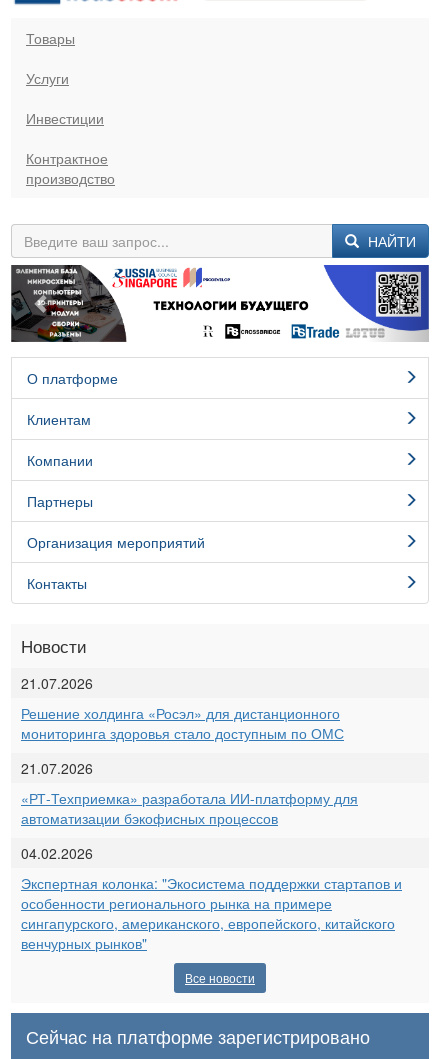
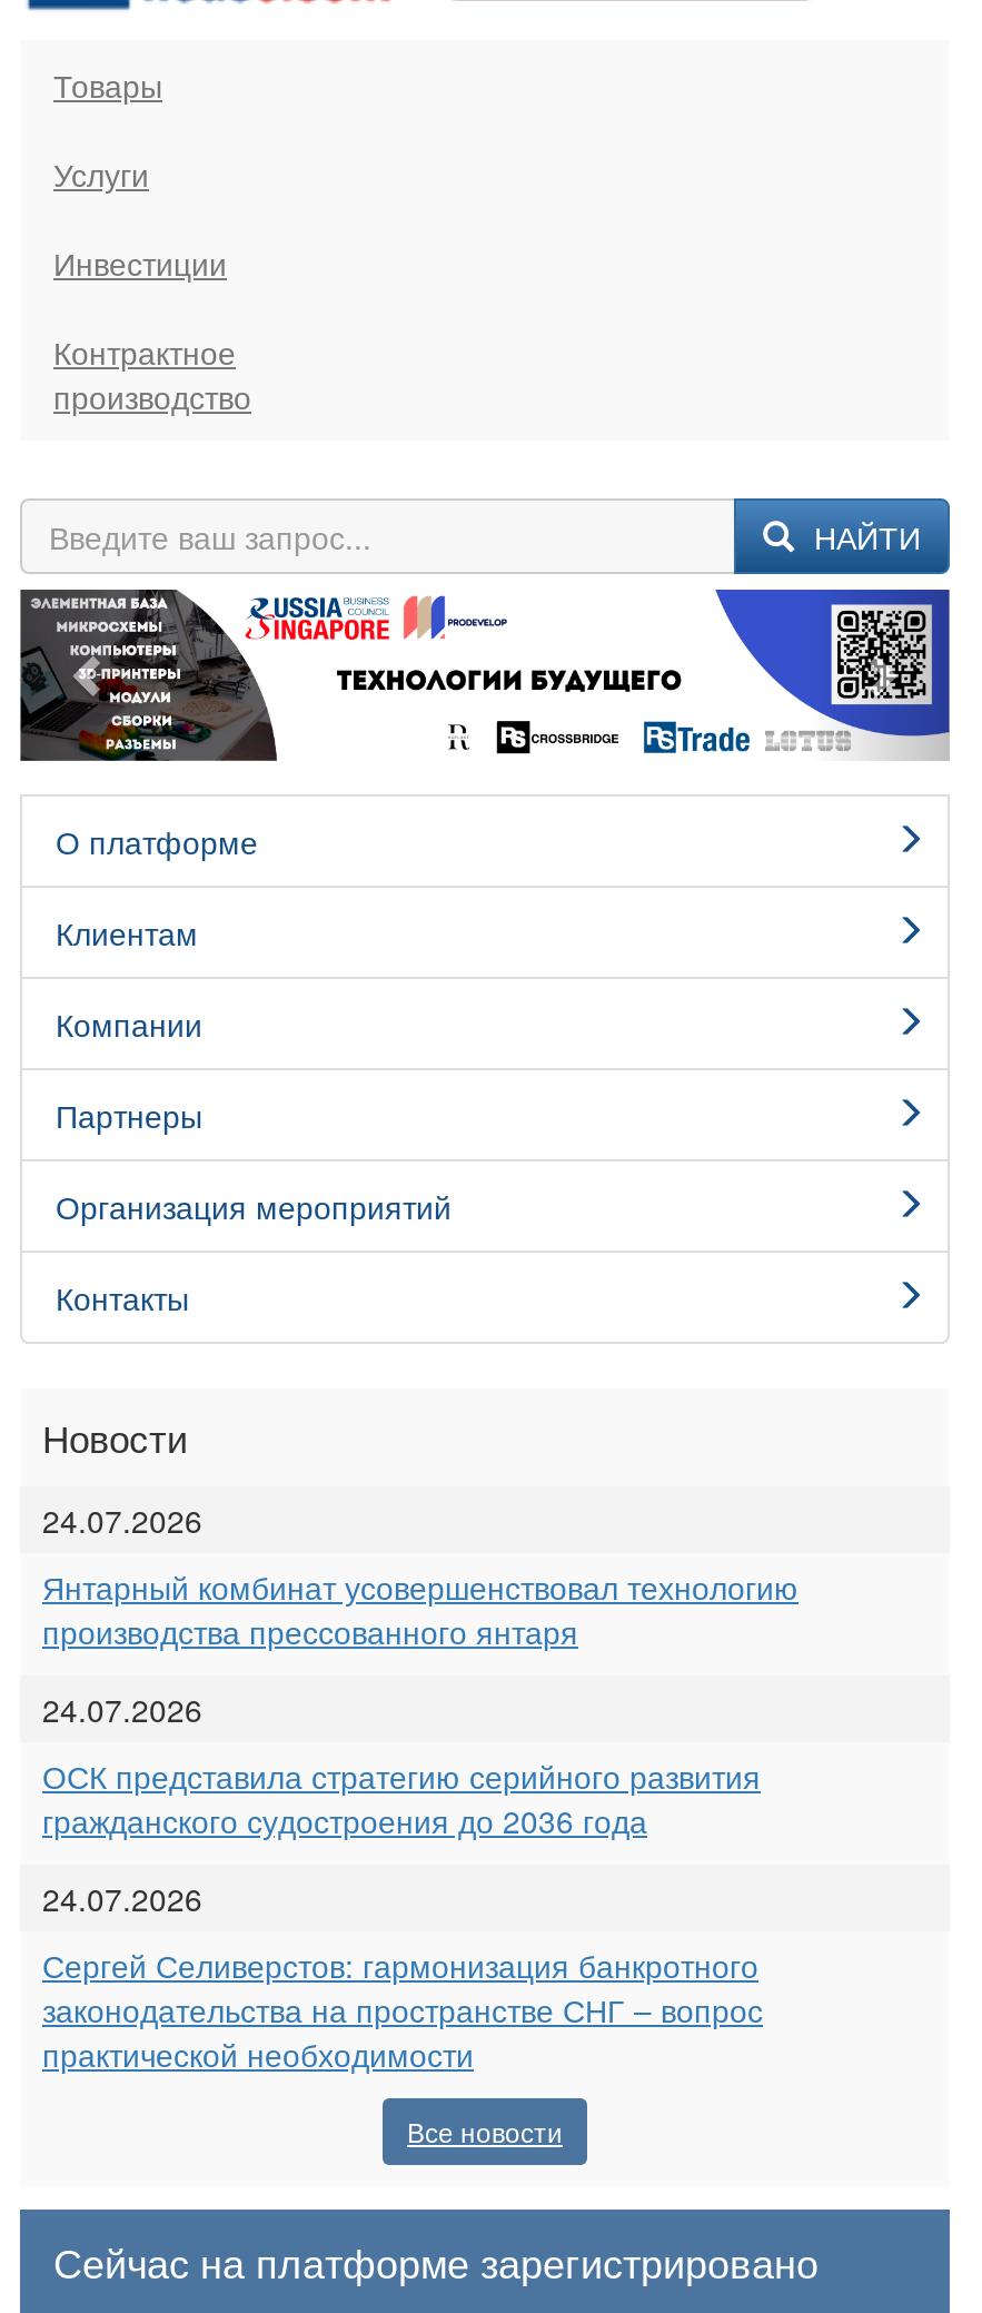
[21,673,93,693] 21.07.2026 -> [42,1498,202,1542] 24.07.2026
[21,703,344,743] Решение холдинга «Росэл» для дистанционного | мониторинга здоровья стало доступным по ОМС -> [42,1564,799,1653] Янтарный комбинат усовершенствовал технологию | производства прессованного янтаря
[21,758,93,778] 21.07.2026 -> [42,1687,202,1731] 24.07.2026
[21,788,358,828] «РТ-Техприемка» разработала ИИ-платформу для | автоматизации бэкофисных процессов -> [42,1754,761,1843] ОСК представила стратегию серийного развития | гражданского судостроения до 2036 года
[21,843,93,863] 04.02.2026 -> [42,1876,202,1920] 24.07.2026
[21,873,402,953] Экспертная колонка: "Экосистема поддержки стартапов и | особенности регионального рынка на примере | сингапурского, американского, европейского, китайского | венчурных рынков" -> [42,1943,763,2076] Сергей Селиверстов: гармонизация банкротного | законодательства на пространстве СНГ – вопрос | практической необходимости

